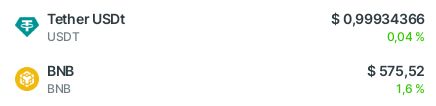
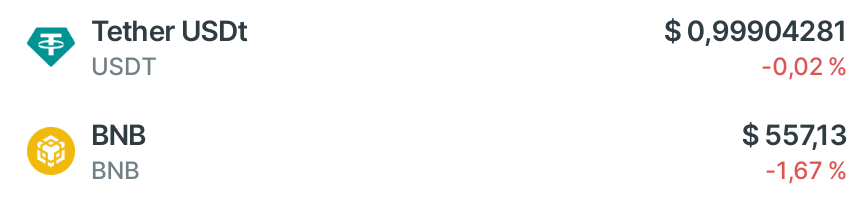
[331,10,425,27] $ 0,99934366 -> [664,12,847,46] $ 0,99904281
[387,29,425,44] 0,04 % -> [761,50,847,80] -0,02 %
[367,62,425,79] $ 575,52 -> [741,116,847,150] $ 557,13
[396,81,425,96] 1,6 % -> [765,154,847,184] -1,67 %

